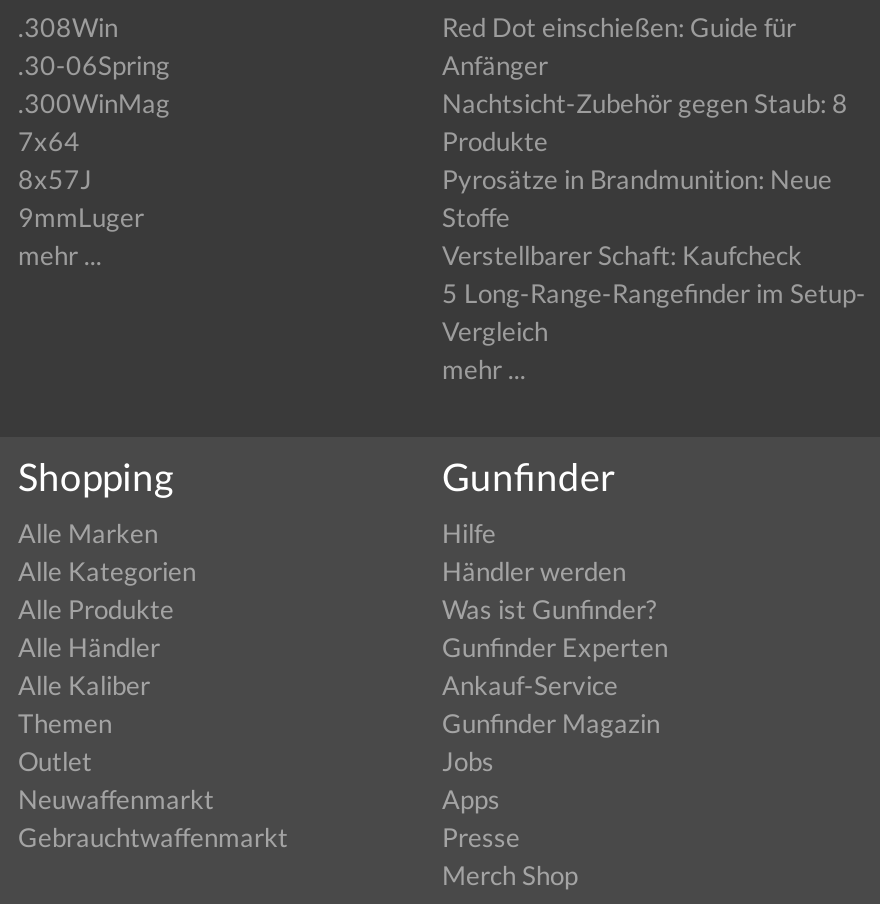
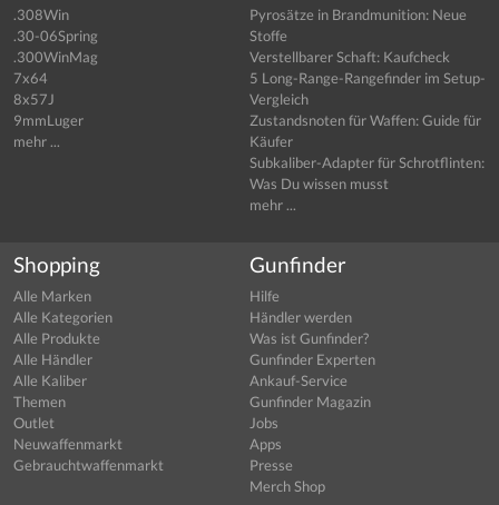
[442,10,848,156] Red Dot einschießen: Guide für | Anfänger | Nachtsicht-Zubehör gegen Staub: 8 | Produkte -> none
moved [442,162,866,346] -> [250,6,486,108]: Pyrosätze in Brandmunition: Neue | Stoffe | Verstellbarer Schaft: Kaufcheck | 5 Long-Range-Rangefinder im Setup- | Vergleich
none -> [250,111,485,193] Zustandsnoten für Waffen: Guide für | Käufer | Subkaliber-Adapter für Schrotflinten: | Was Du wissen musst

